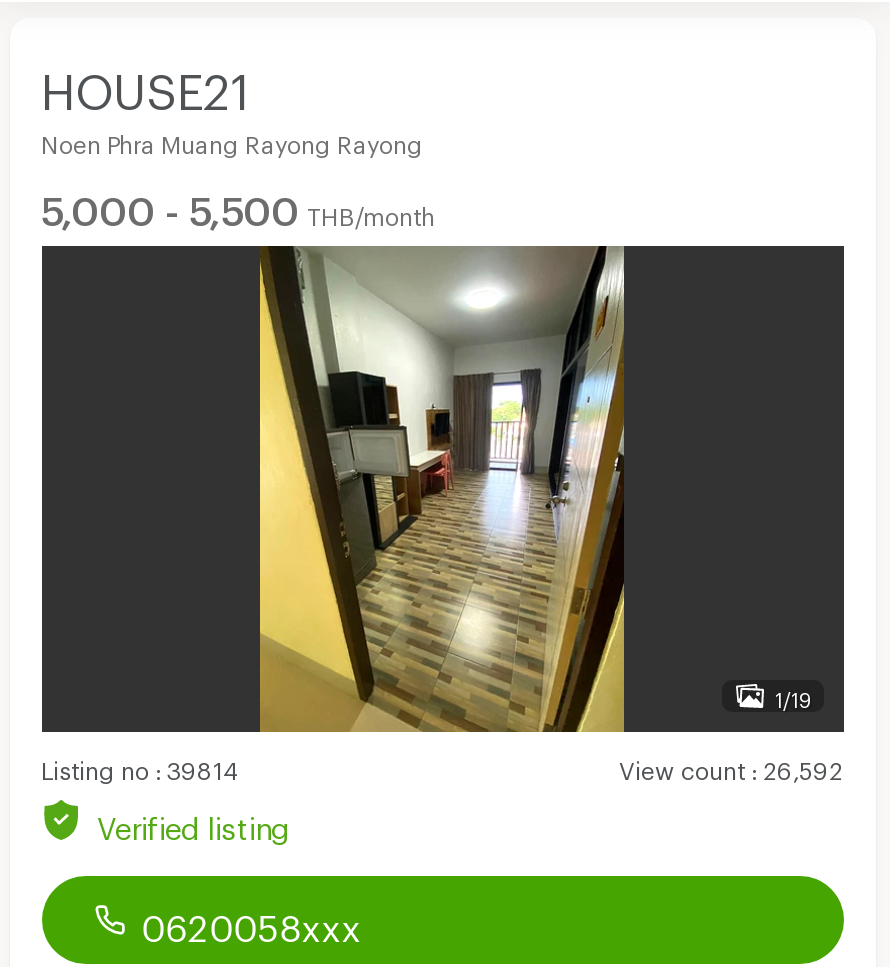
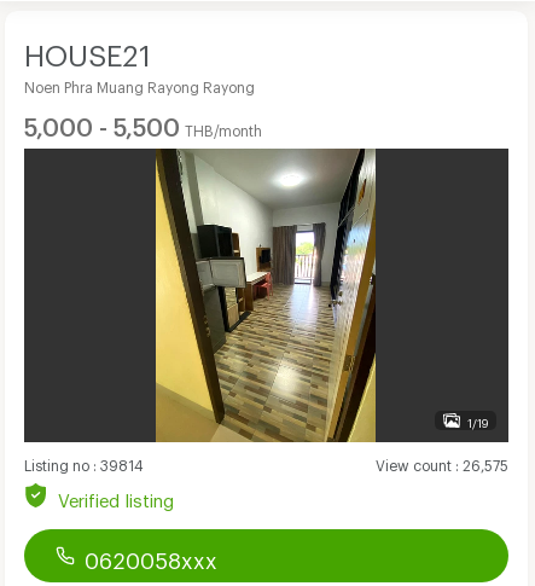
[619,755,843,775] View count: 26,592 -> [375,456,508,468] View count: 26,575

